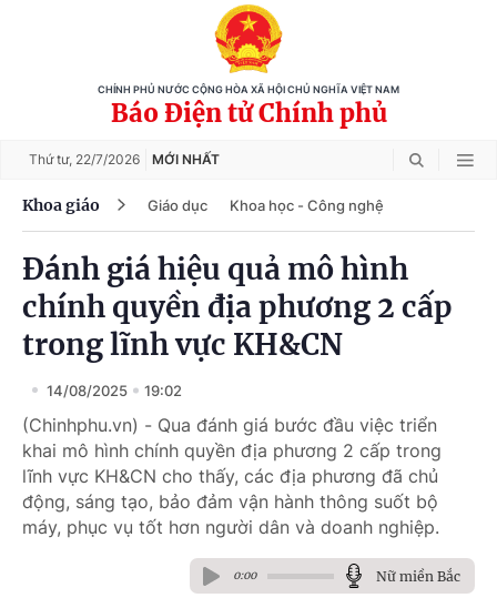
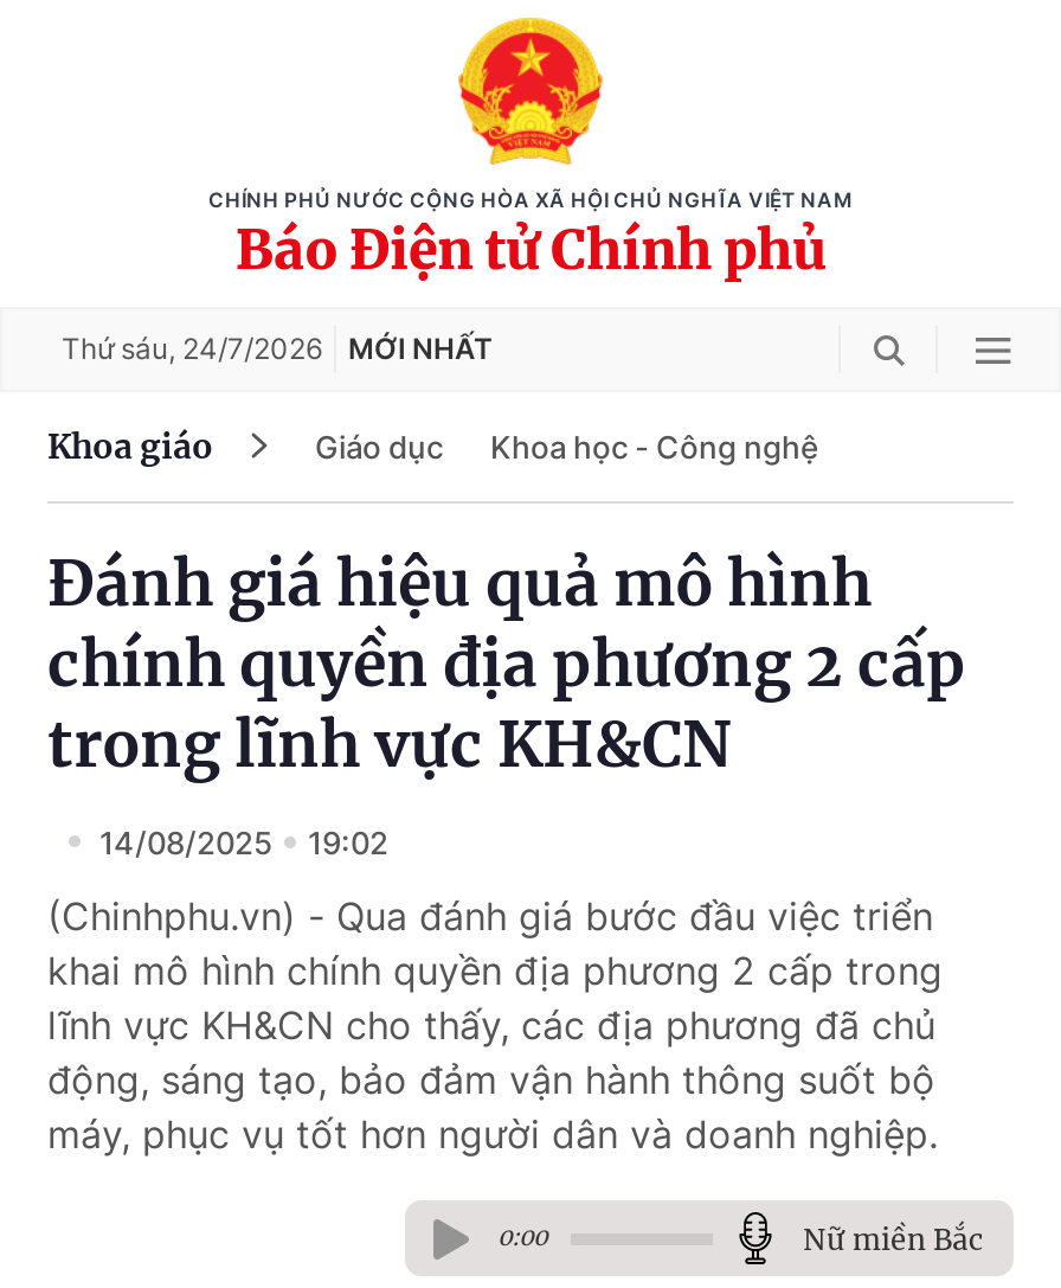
[29,151,220,168] Thứ tư, 22/7/2026 MỚI NHẤT -> [62,331,493,366] Thứ sáu, 24/7/2026 MỚI NHẤT

